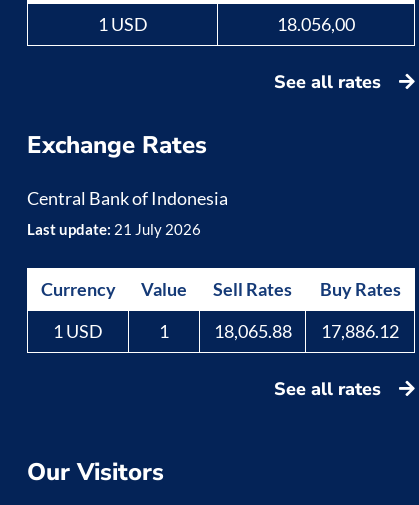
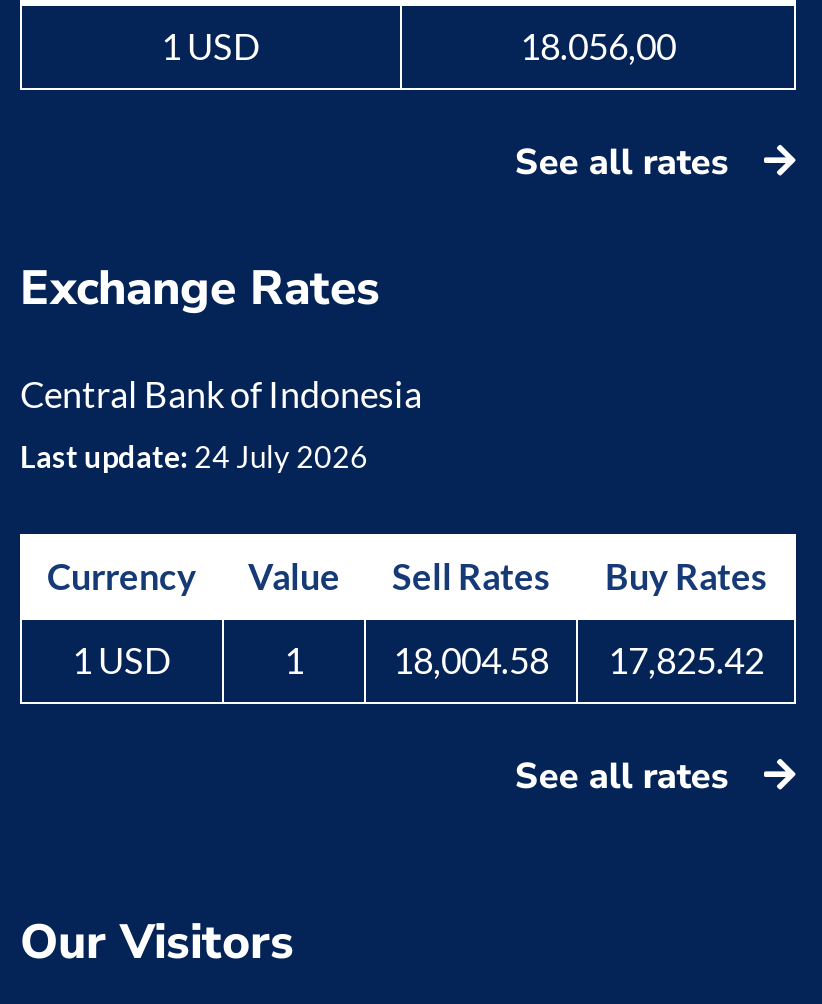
[27,220,201,238] Last update: 21 July 2026 -> [20,439,368,475] Last update: 24 July 2026
[213,320,291,342] 18,065.88 -> [393,639,549,683] 18,004.58
[321,320,399,342] 17,886.12 -> [608,639,764,683] 17,825.42

